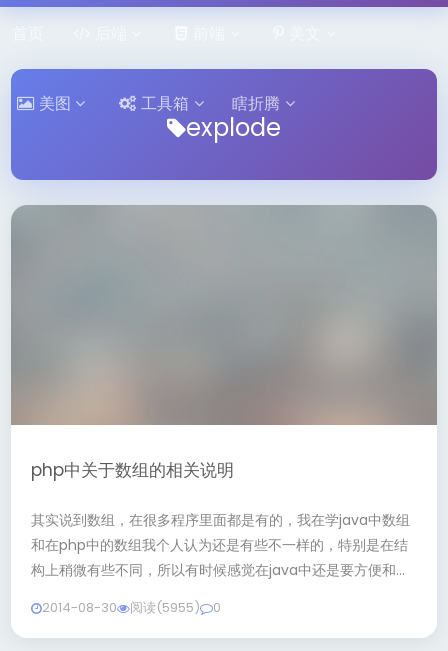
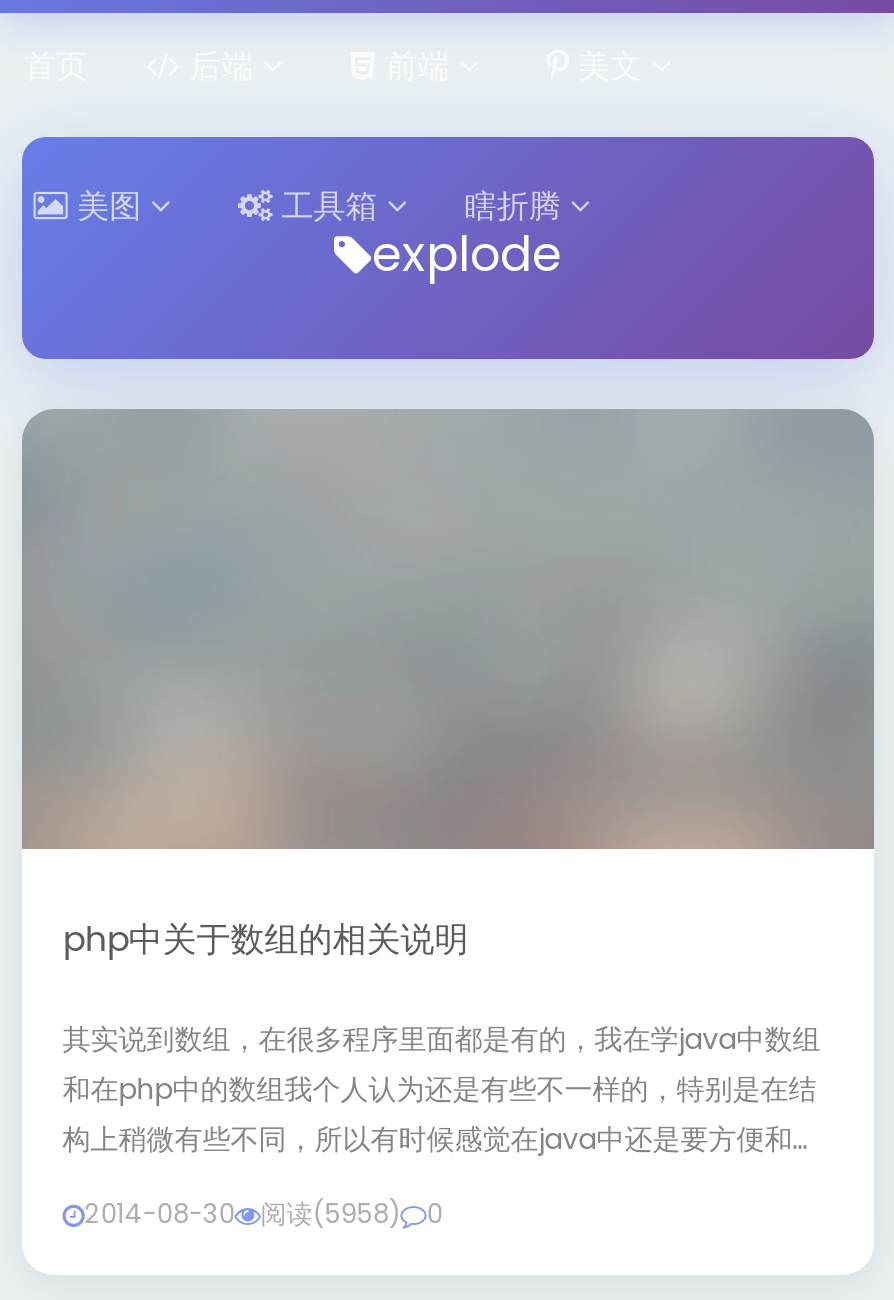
[42,598,221,617] 2014-08-30 阅读(5955) 0 -> [84,1195,442,1233] 2014-08-30 阅读(5958) 0

